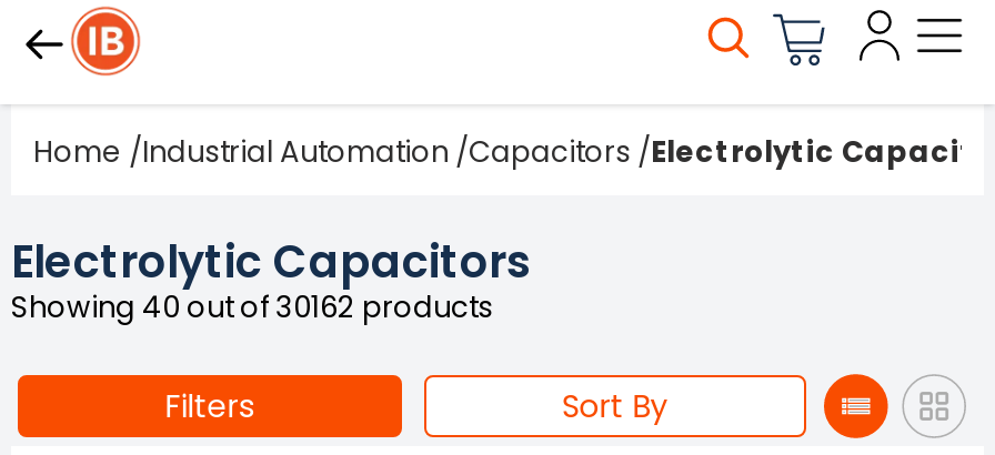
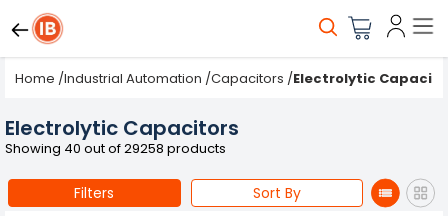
[11,286,493,328] Showing 40 out of 30162 products -> [5,139,226,158] Showing 40 out of 29258 products

